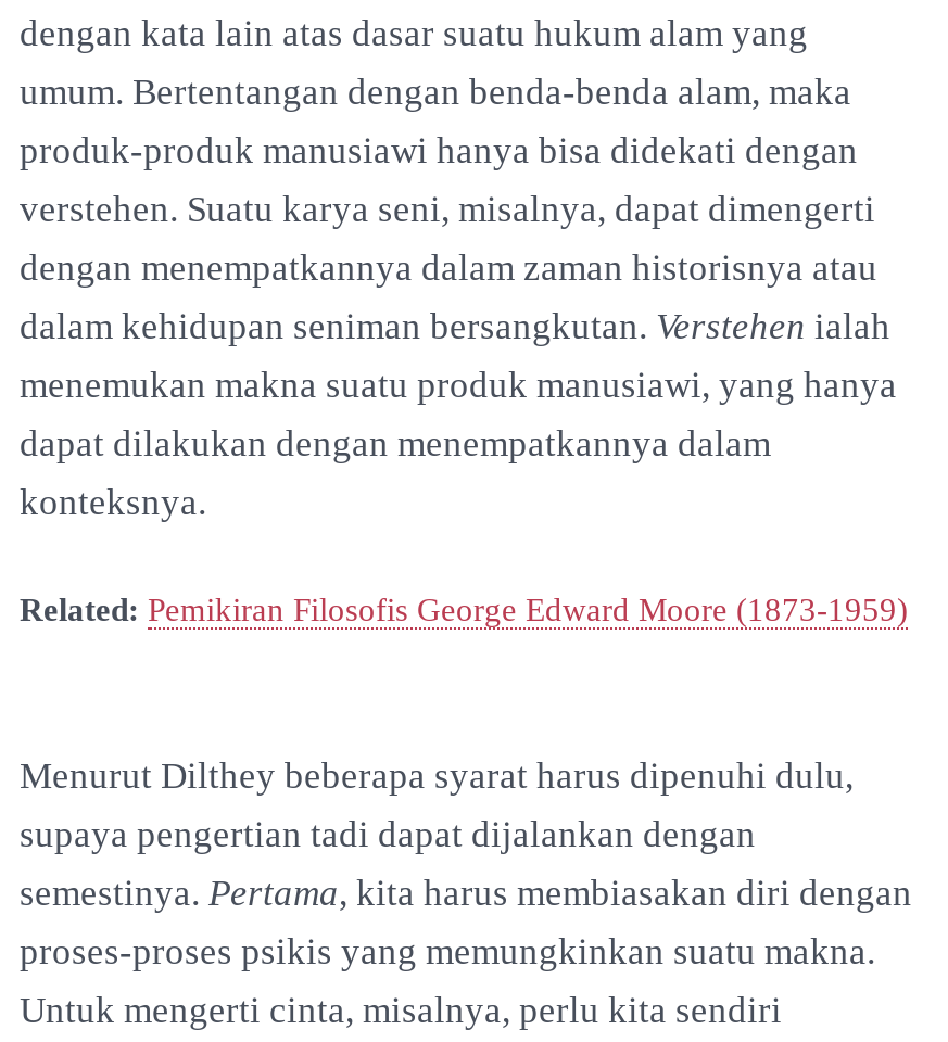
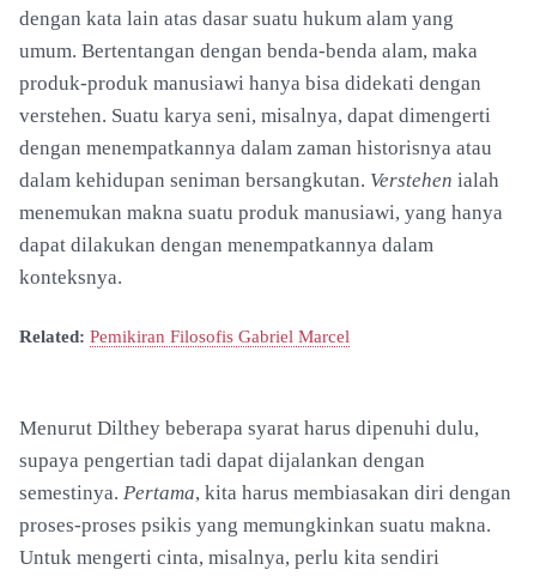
[20,593,908,627] Related: Pemikiran Filosofis George Edward Moore (1873-1959) -> [19,327,350,346] Related: Pemikiran Filosofis Gabriel Marcel

